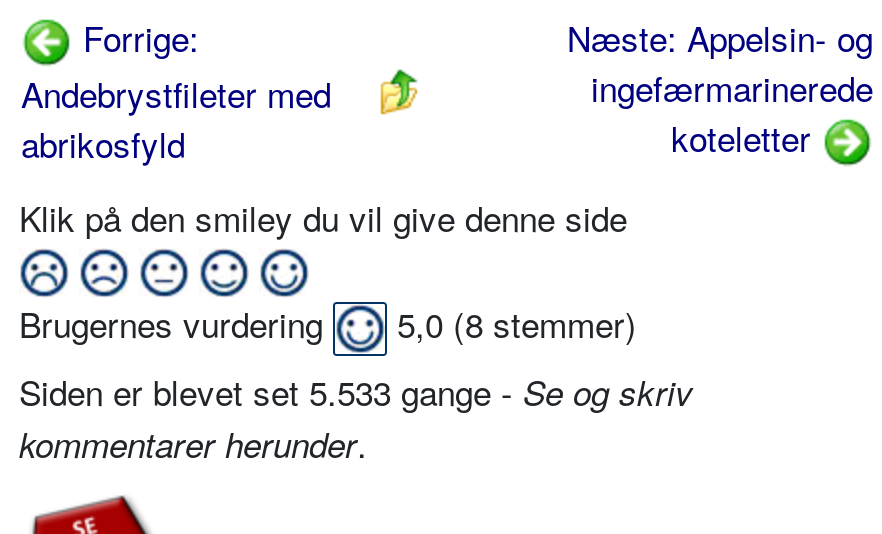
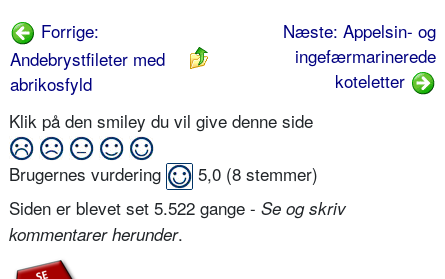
[19,365,693,415] Siden er blevet set 5.533 gange - Se og skriv -> [9,195,346,220] Siden er blevet set 5.522 gange - Se og skriv

